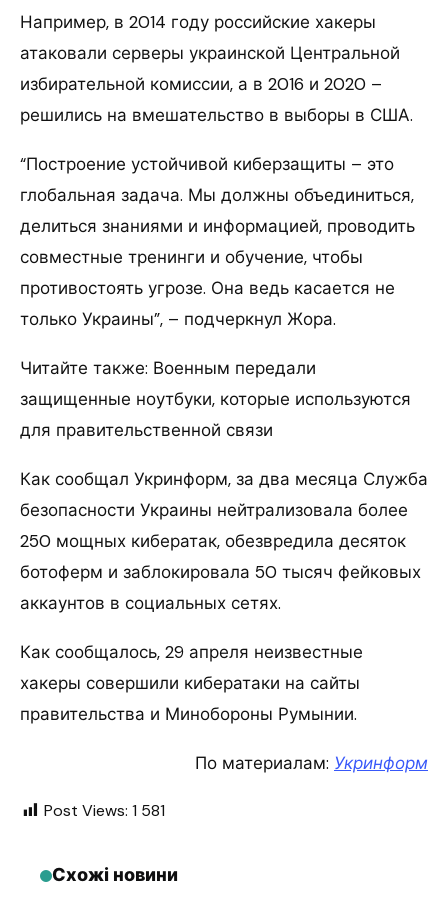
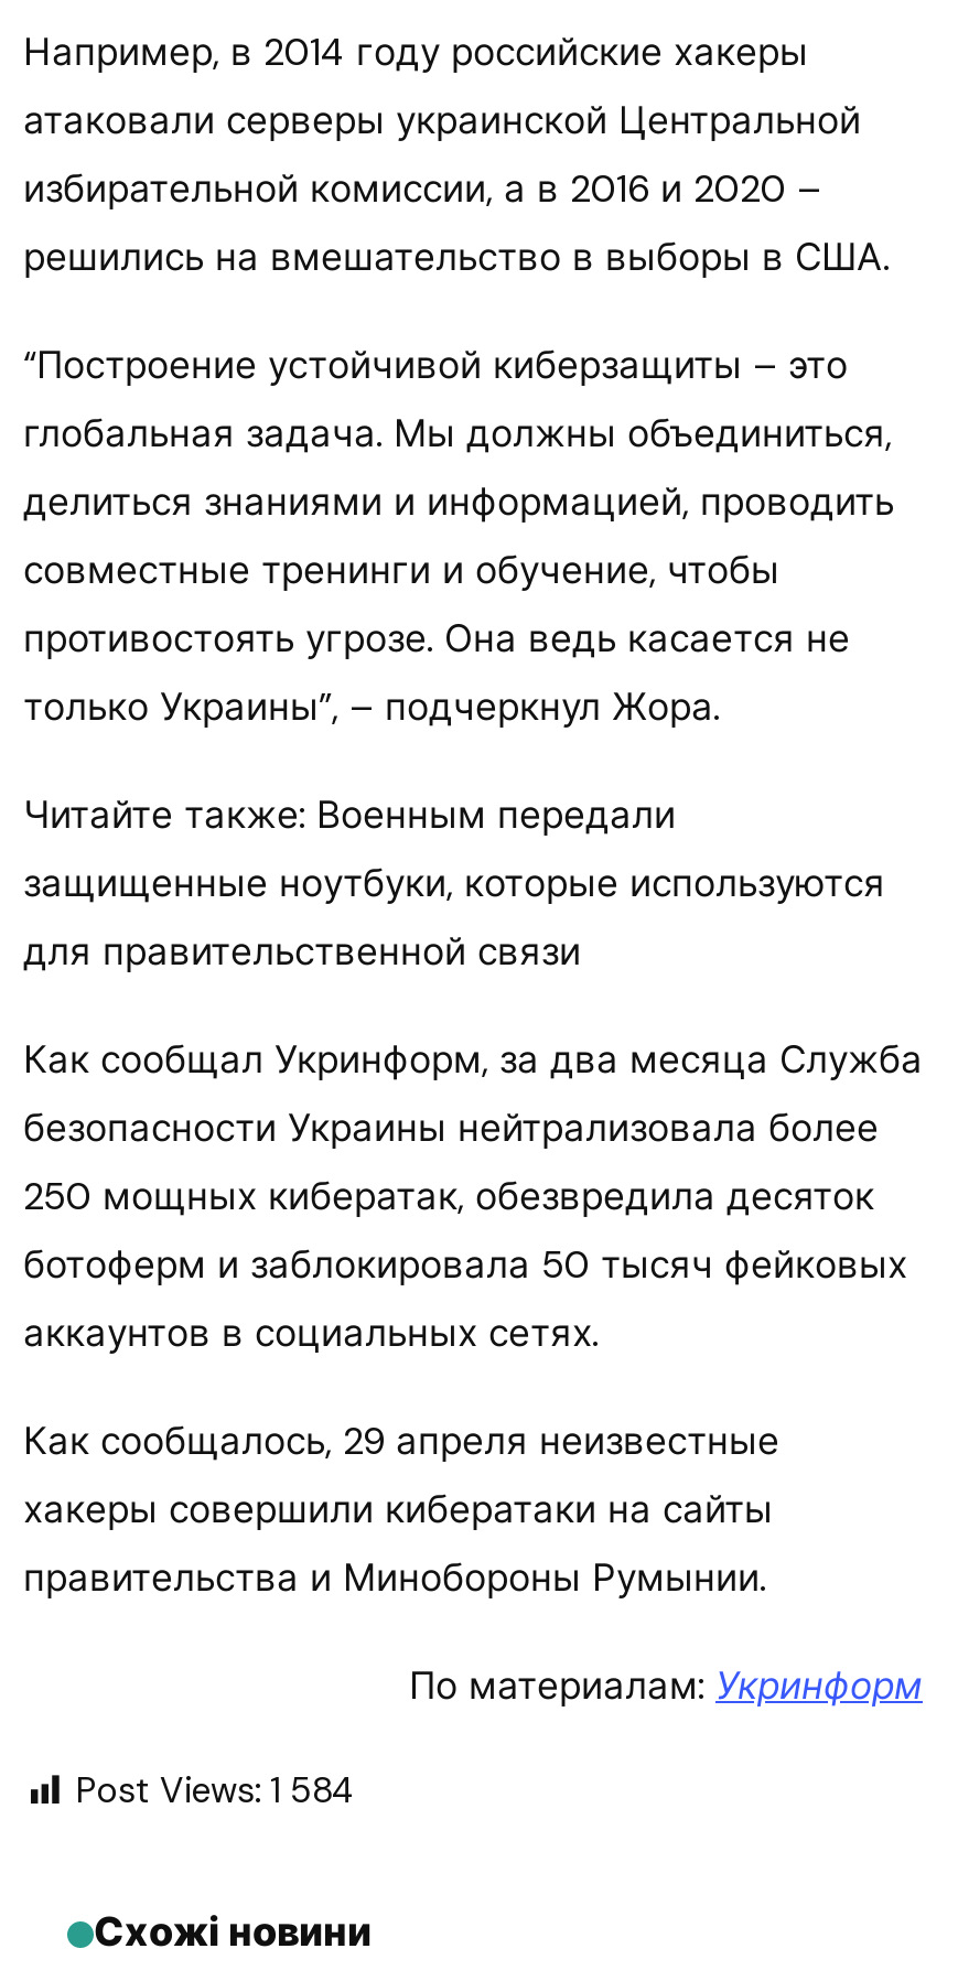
[44,800,165,821] Post Views: 1 581 -> [76,1767,356,1814] Post Views: 1 584

